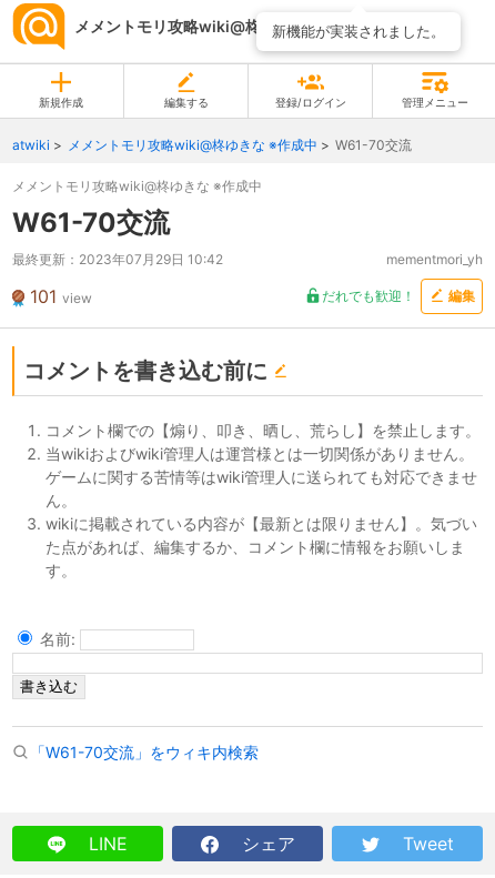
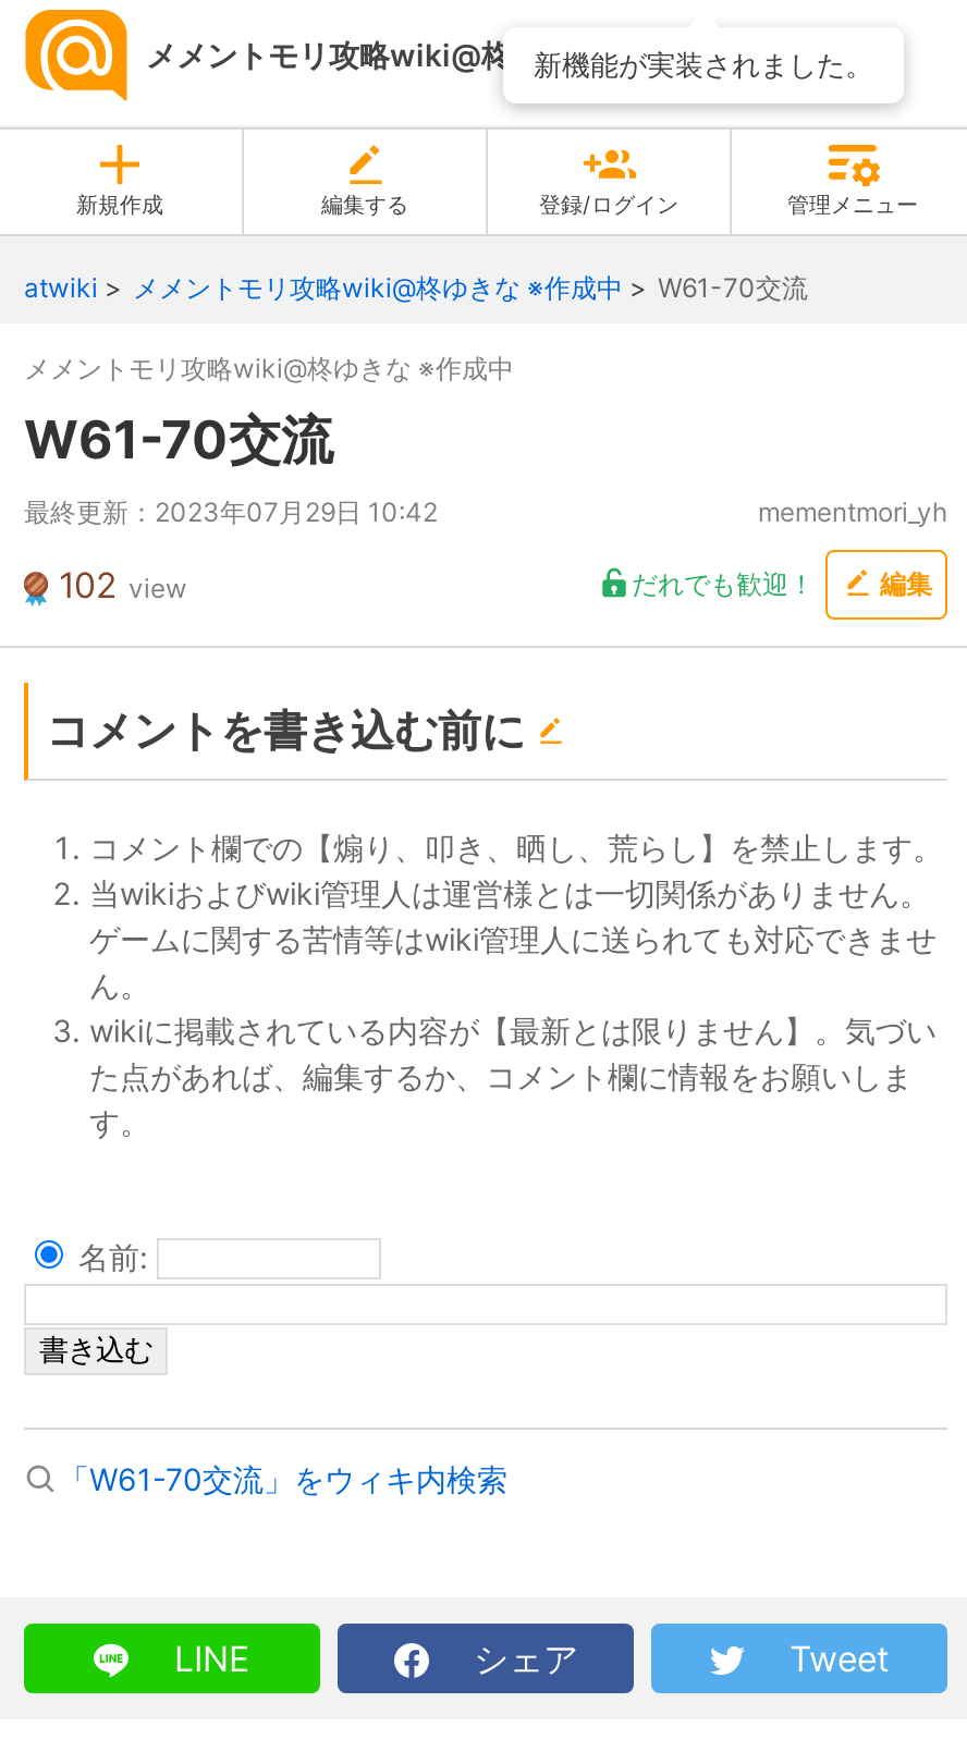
[30,285,92,307] 101 view -> [59,563,187,607] 102 view

